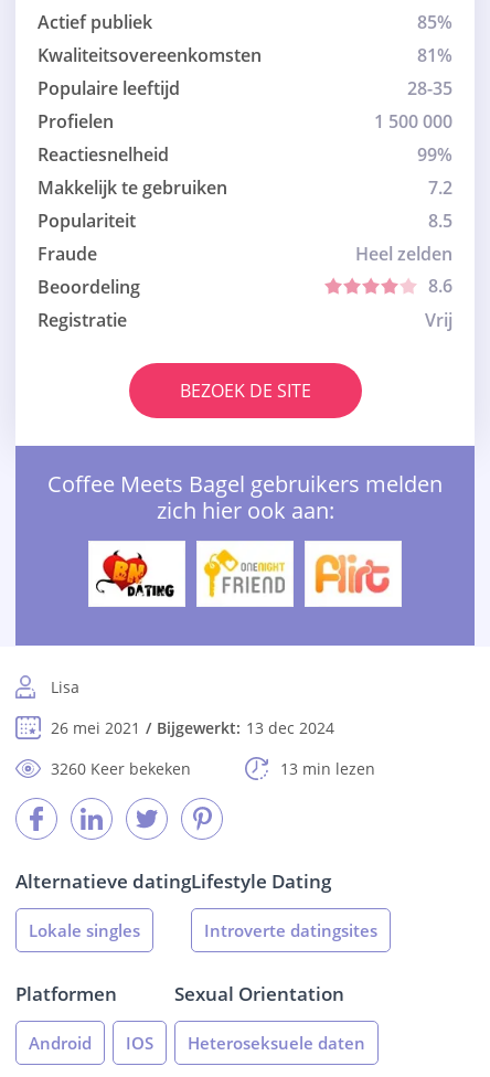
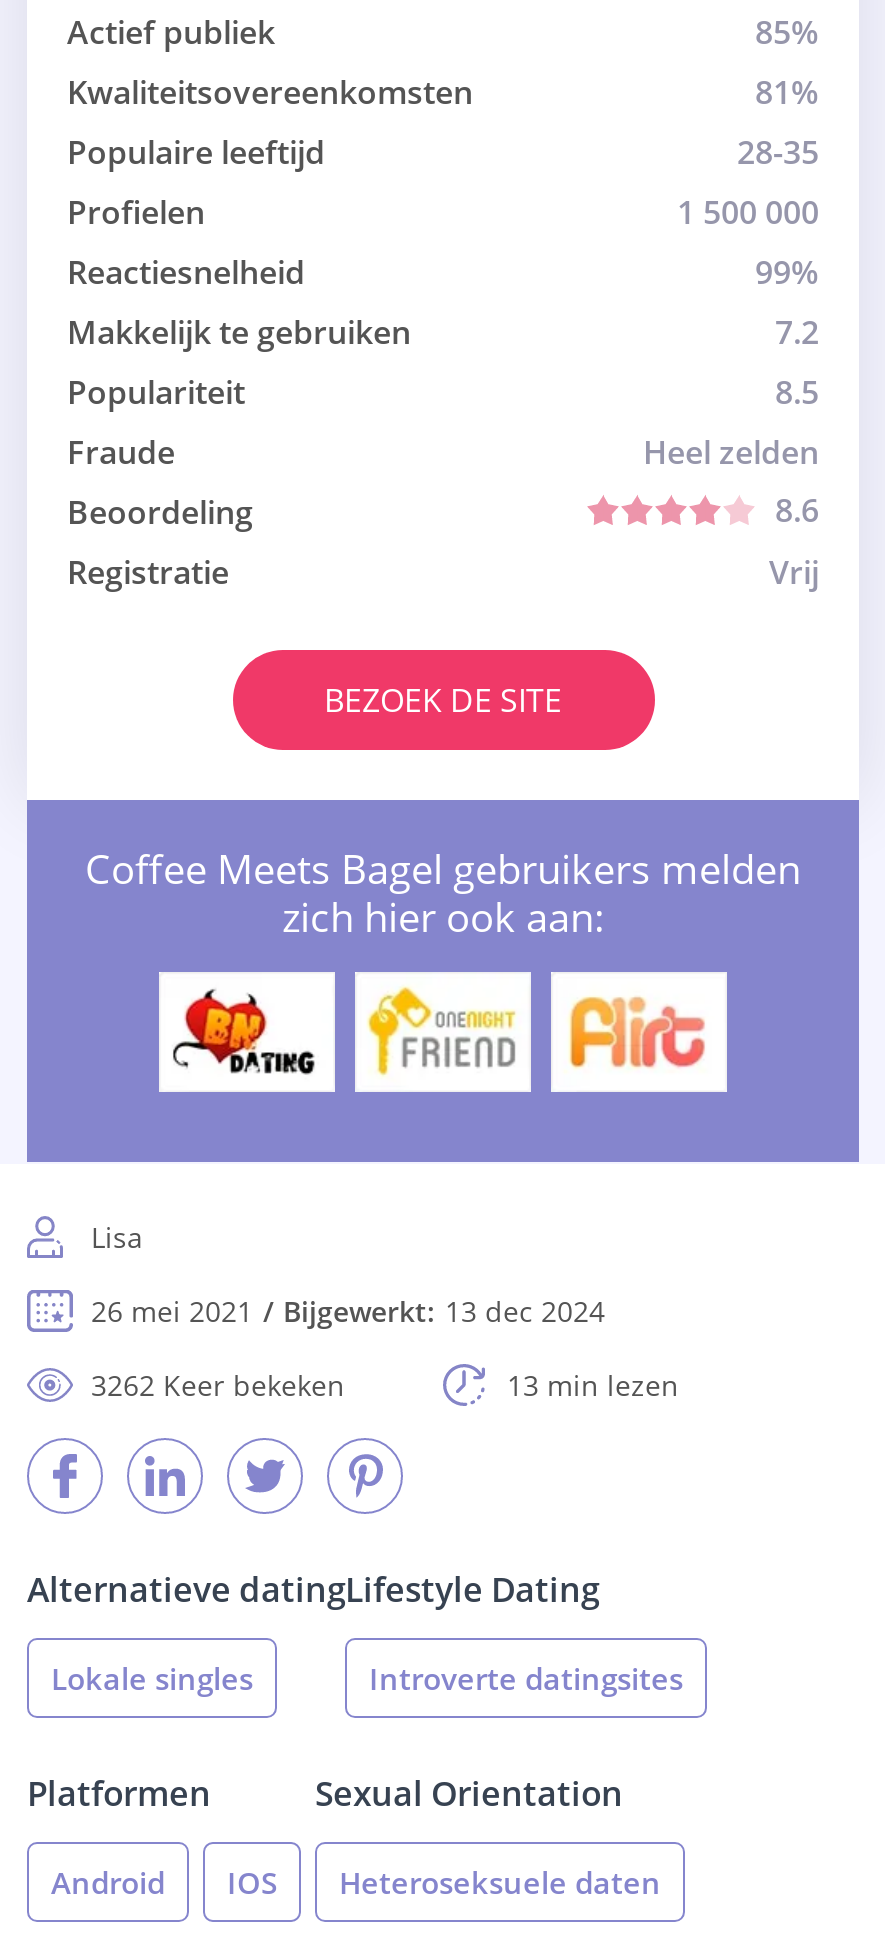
[51,758,191,779] 3260 Keer bekeken -> [91,1366,345,1404] 3262 Keer bekeken

